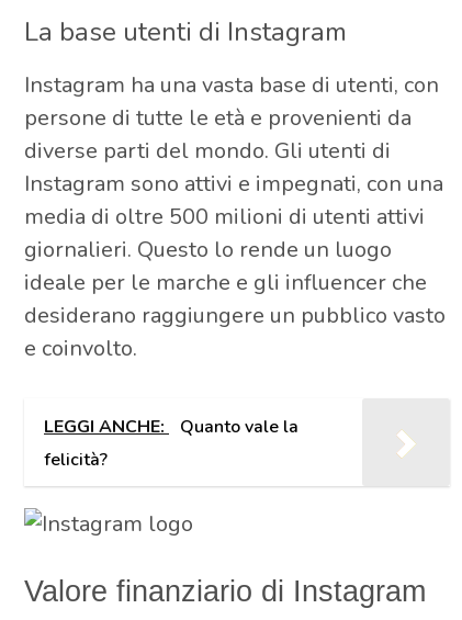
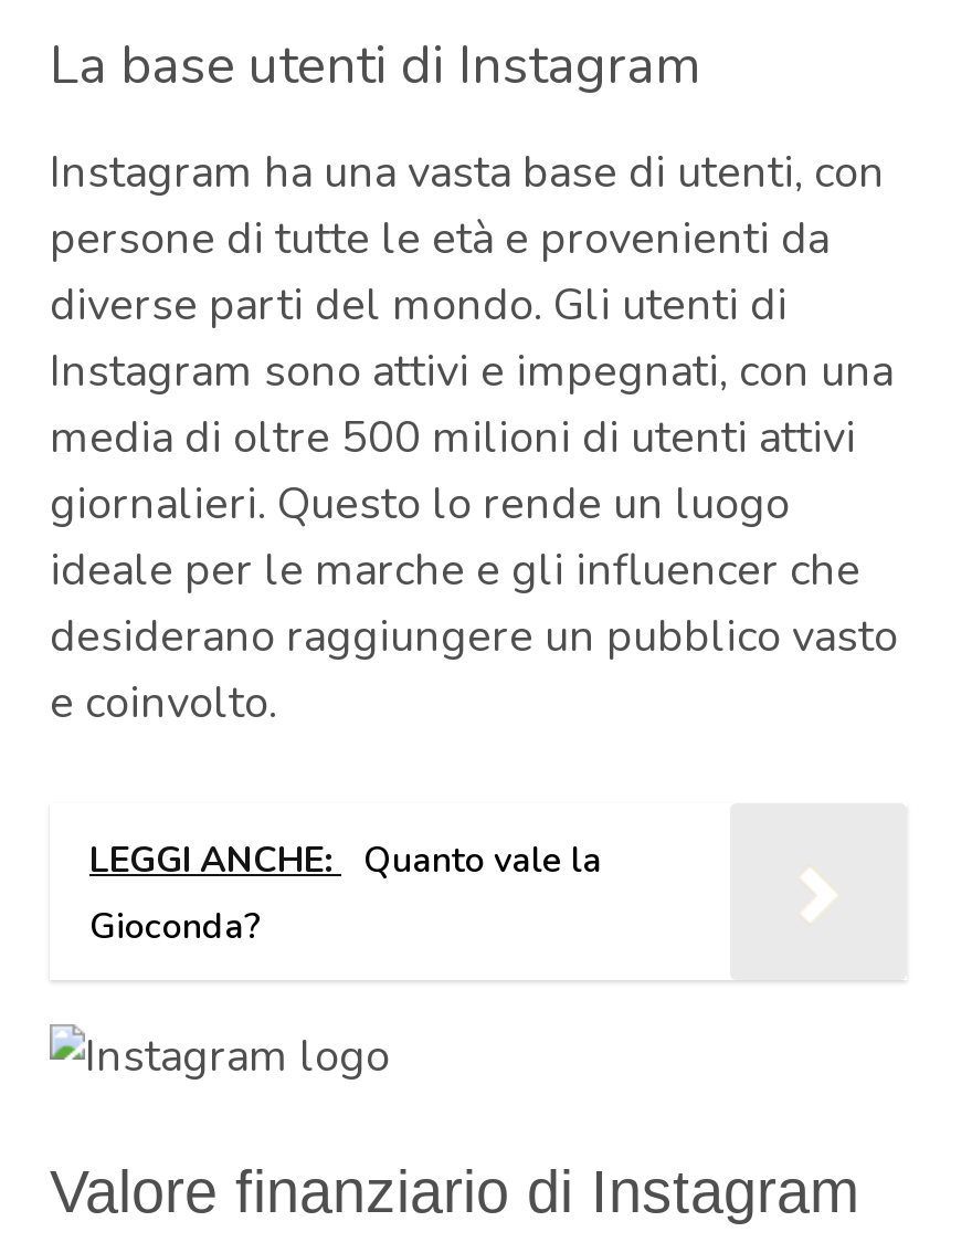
[44,447,108,472] felicità? -> [89,902,260,951] Gioconda?

